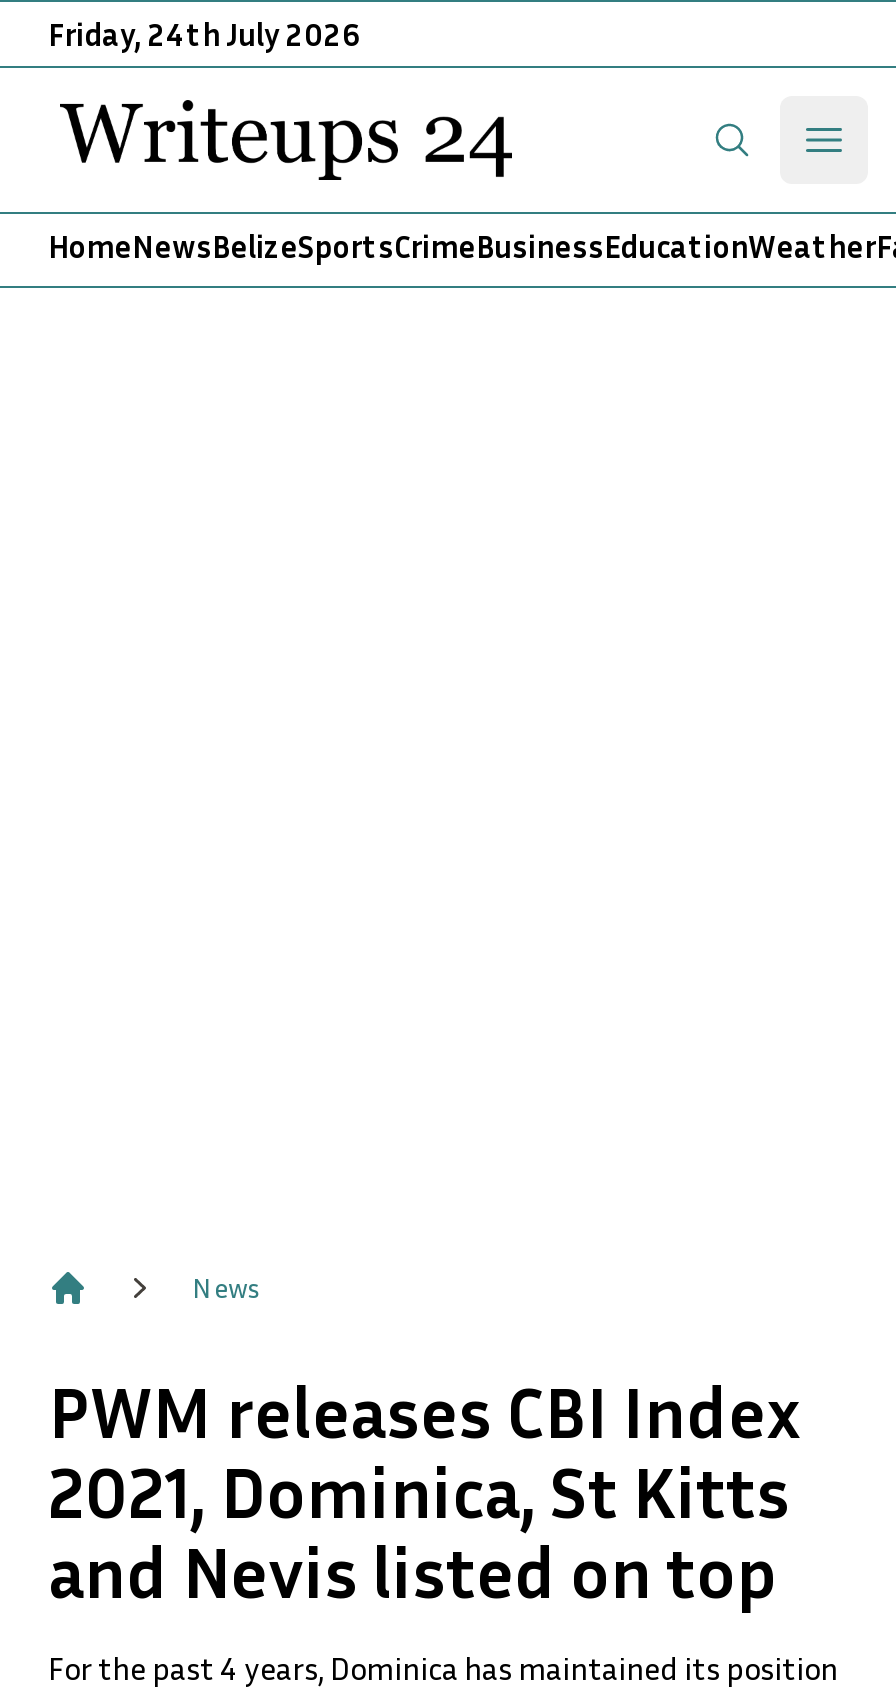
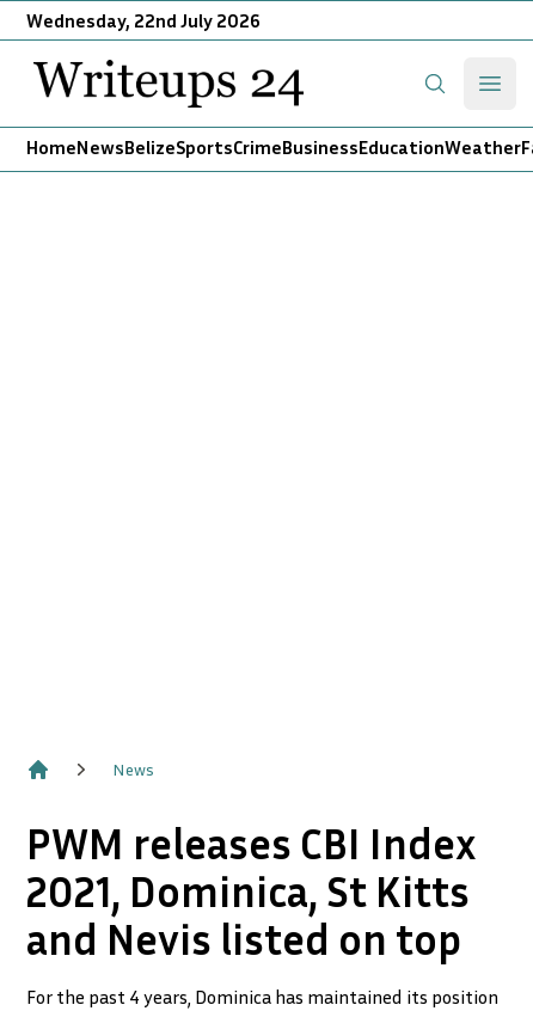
[48,14,360,54] Friday, 24th July 2026 -> [26,8,261,32] Wednesday, 22nd July 2026

